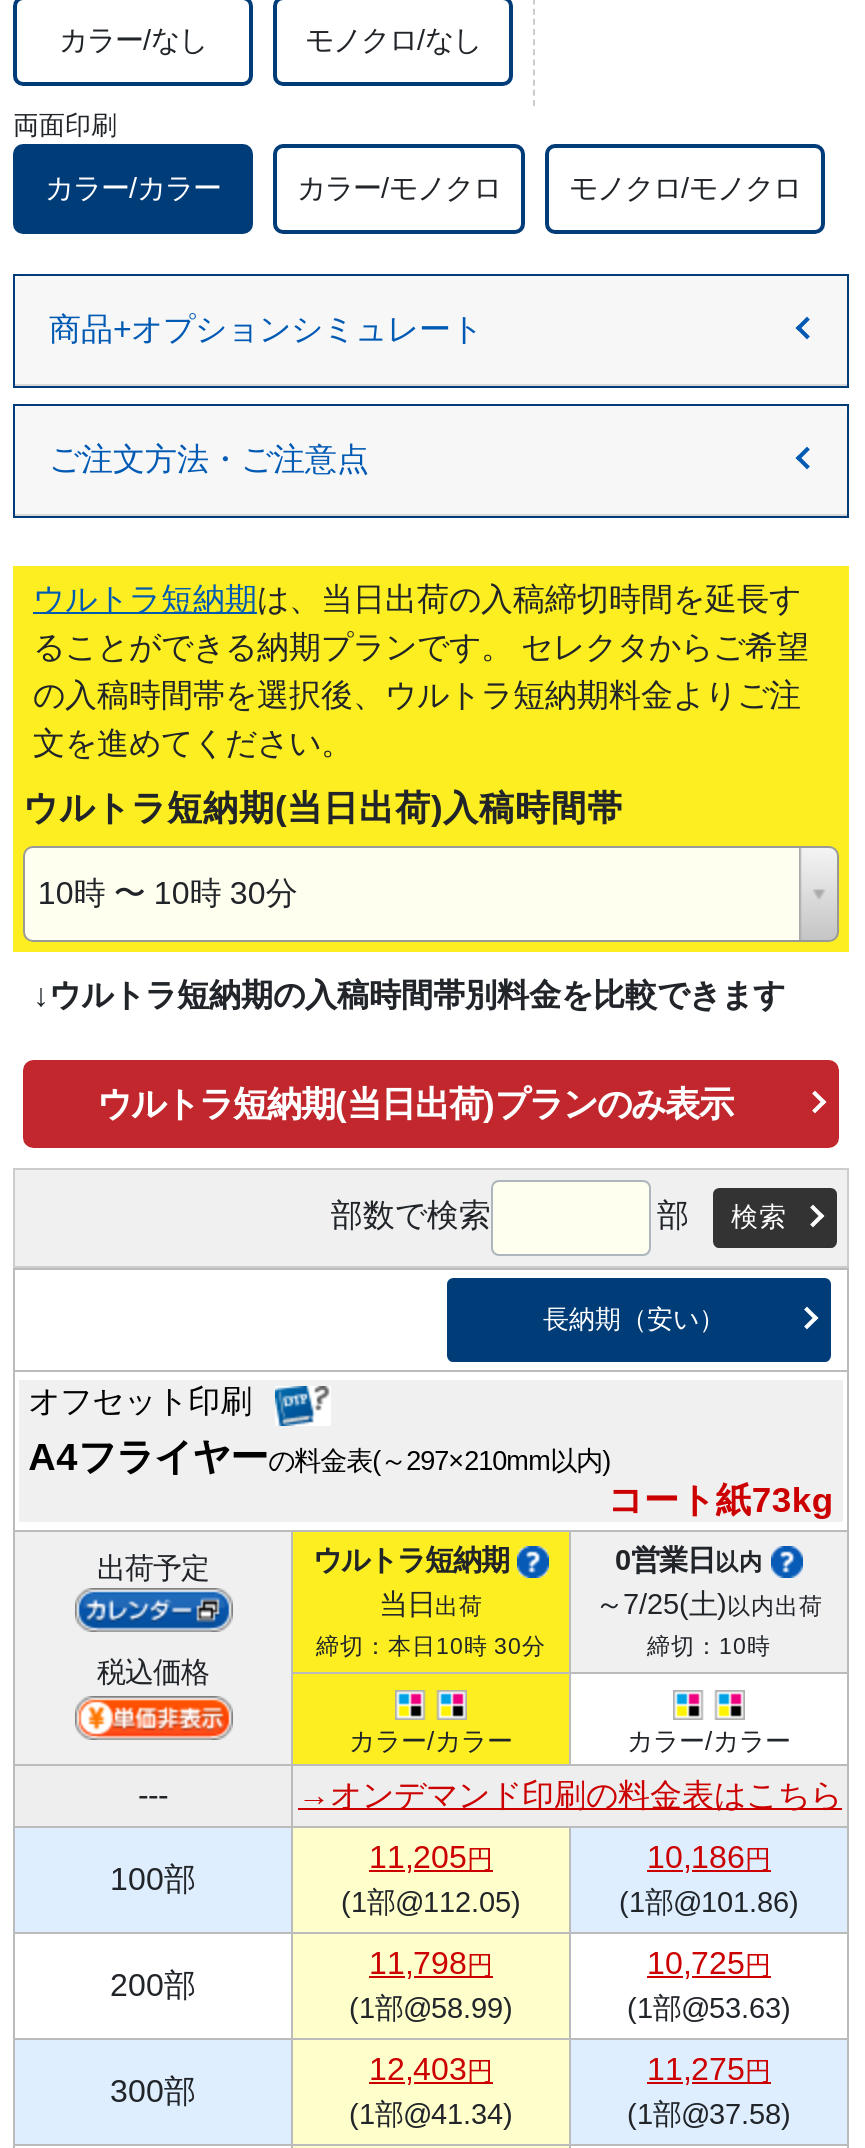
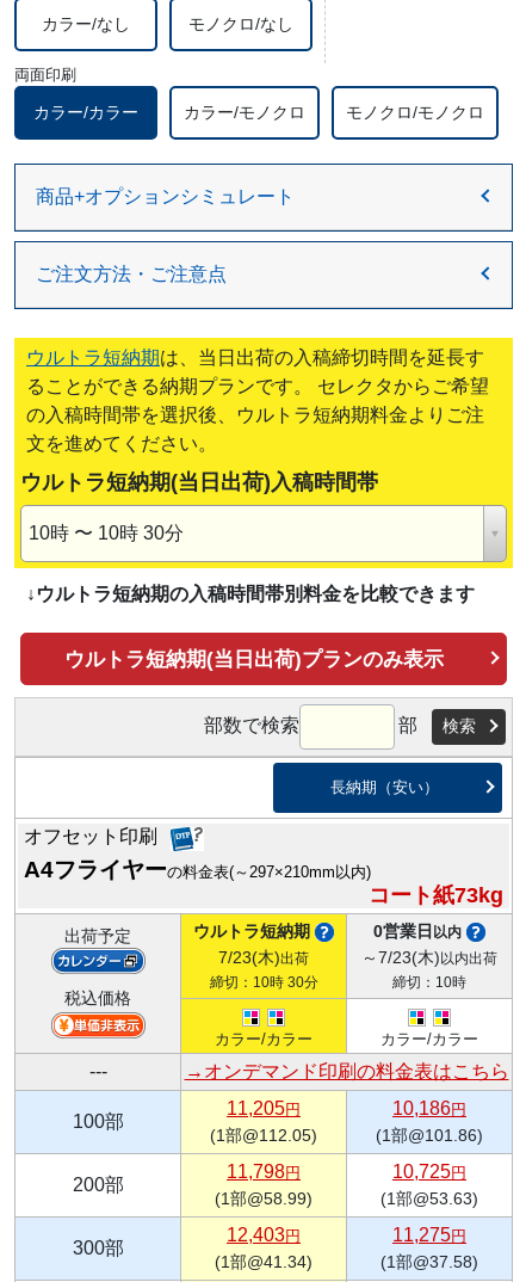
[316,1587,546,1657] 当日出荷 | 締切：本日10時 30分 -> [209,947,318,989] 7/23(木)出荷 | 締切：10時 30分
[595,1587,823,1619] ～7/25(土)以内出荷 -> [361,947,497,966] ～7/23(木)以内出荷

